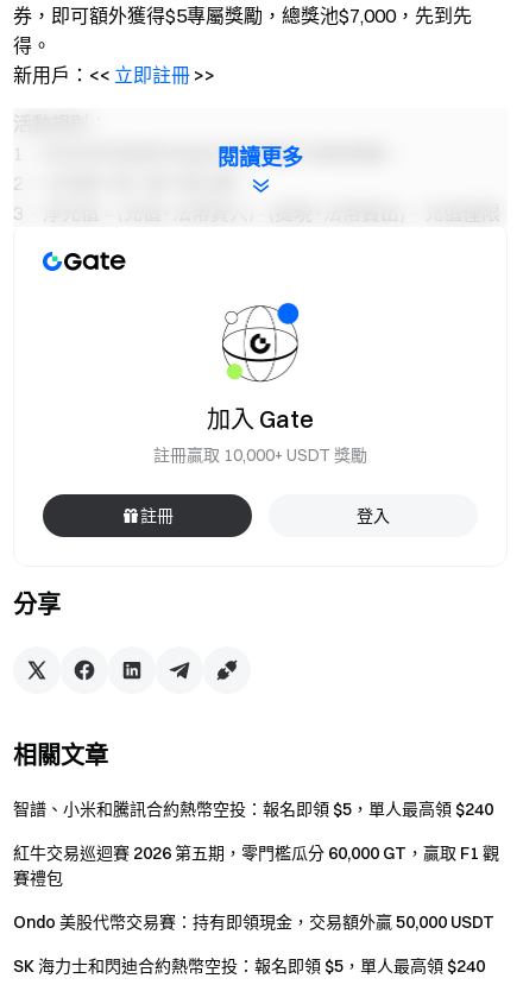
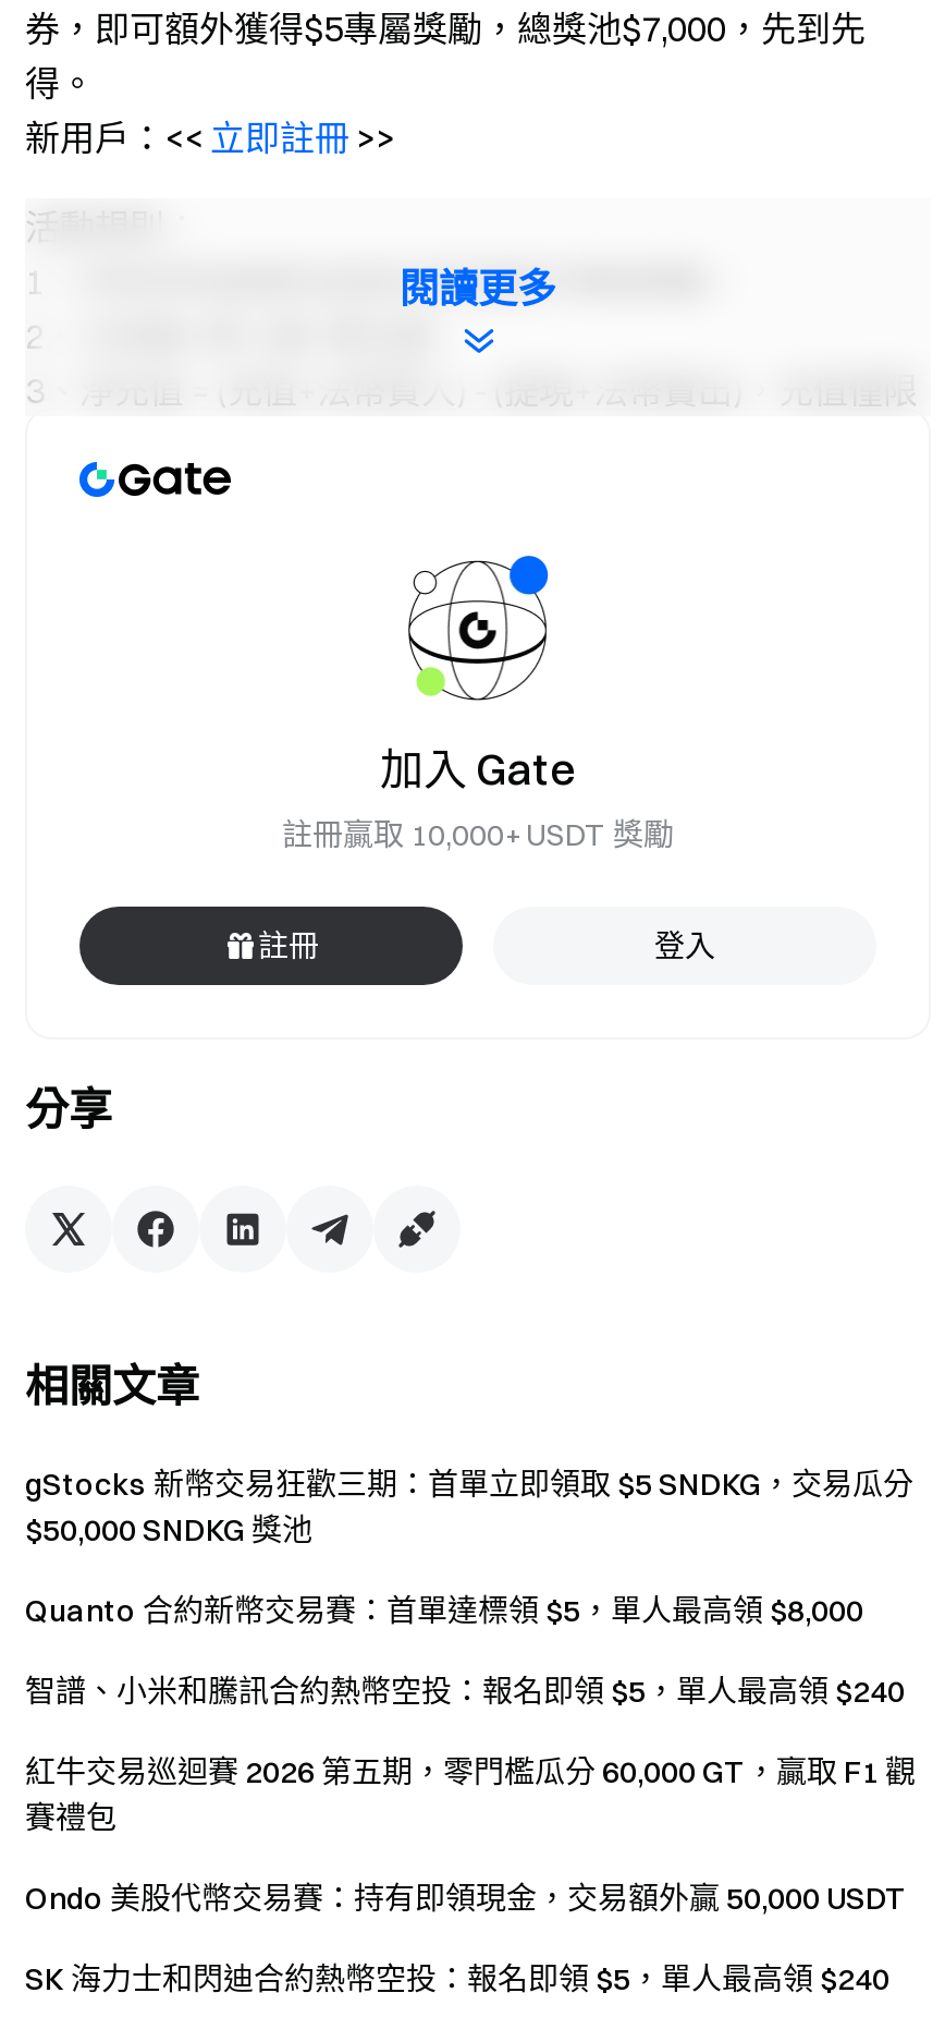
none -> [25,1465,913,1631] gStocks 新幣交易狂歡三期：首單立即領取 $5 SNDKG，交易瓜分 | $50,000 SNDKG 獎池 | Quanto 合約新幣交易賽：首單達標領 $5，單人最高領 $8,000

